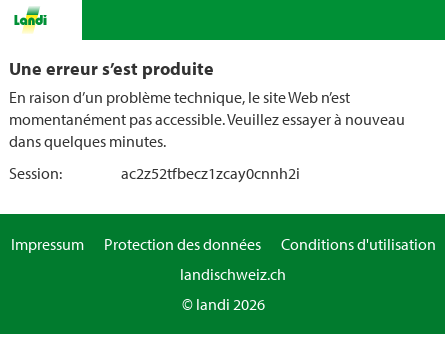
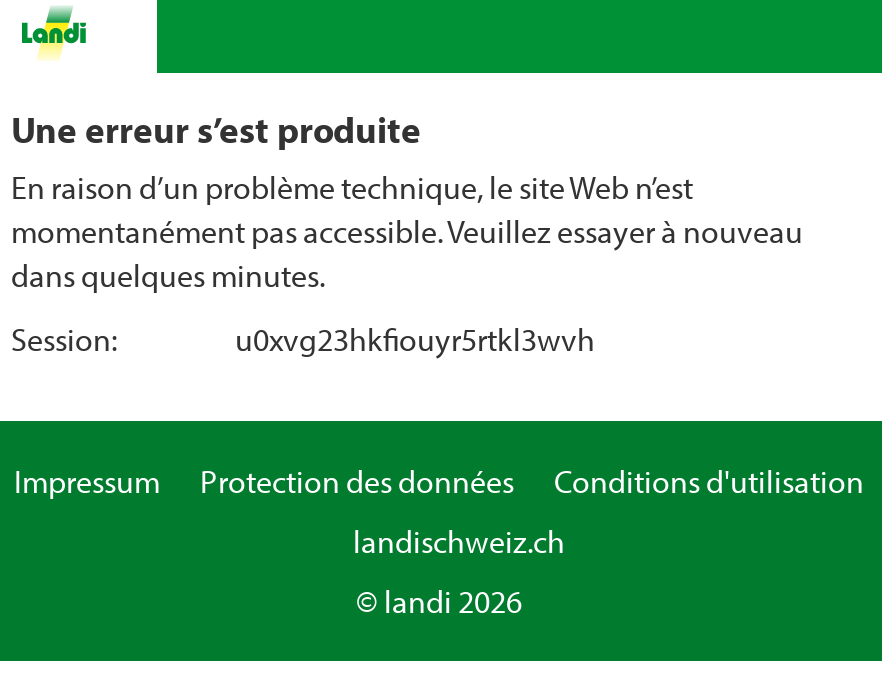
[121,163,300,183] ac2z52tfbecz1zcay0cnnh2i -> [235,319,595,359] u0xvg23hkfiouyr5rtkl3wvh

